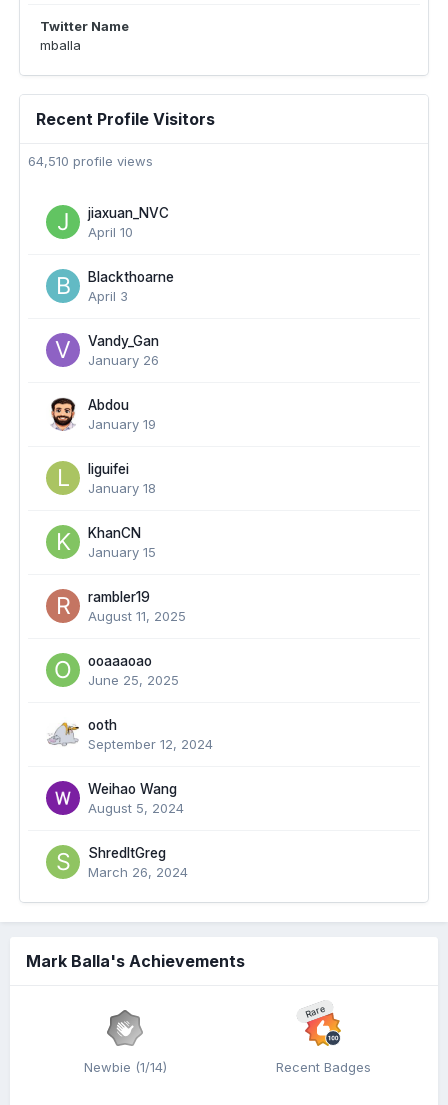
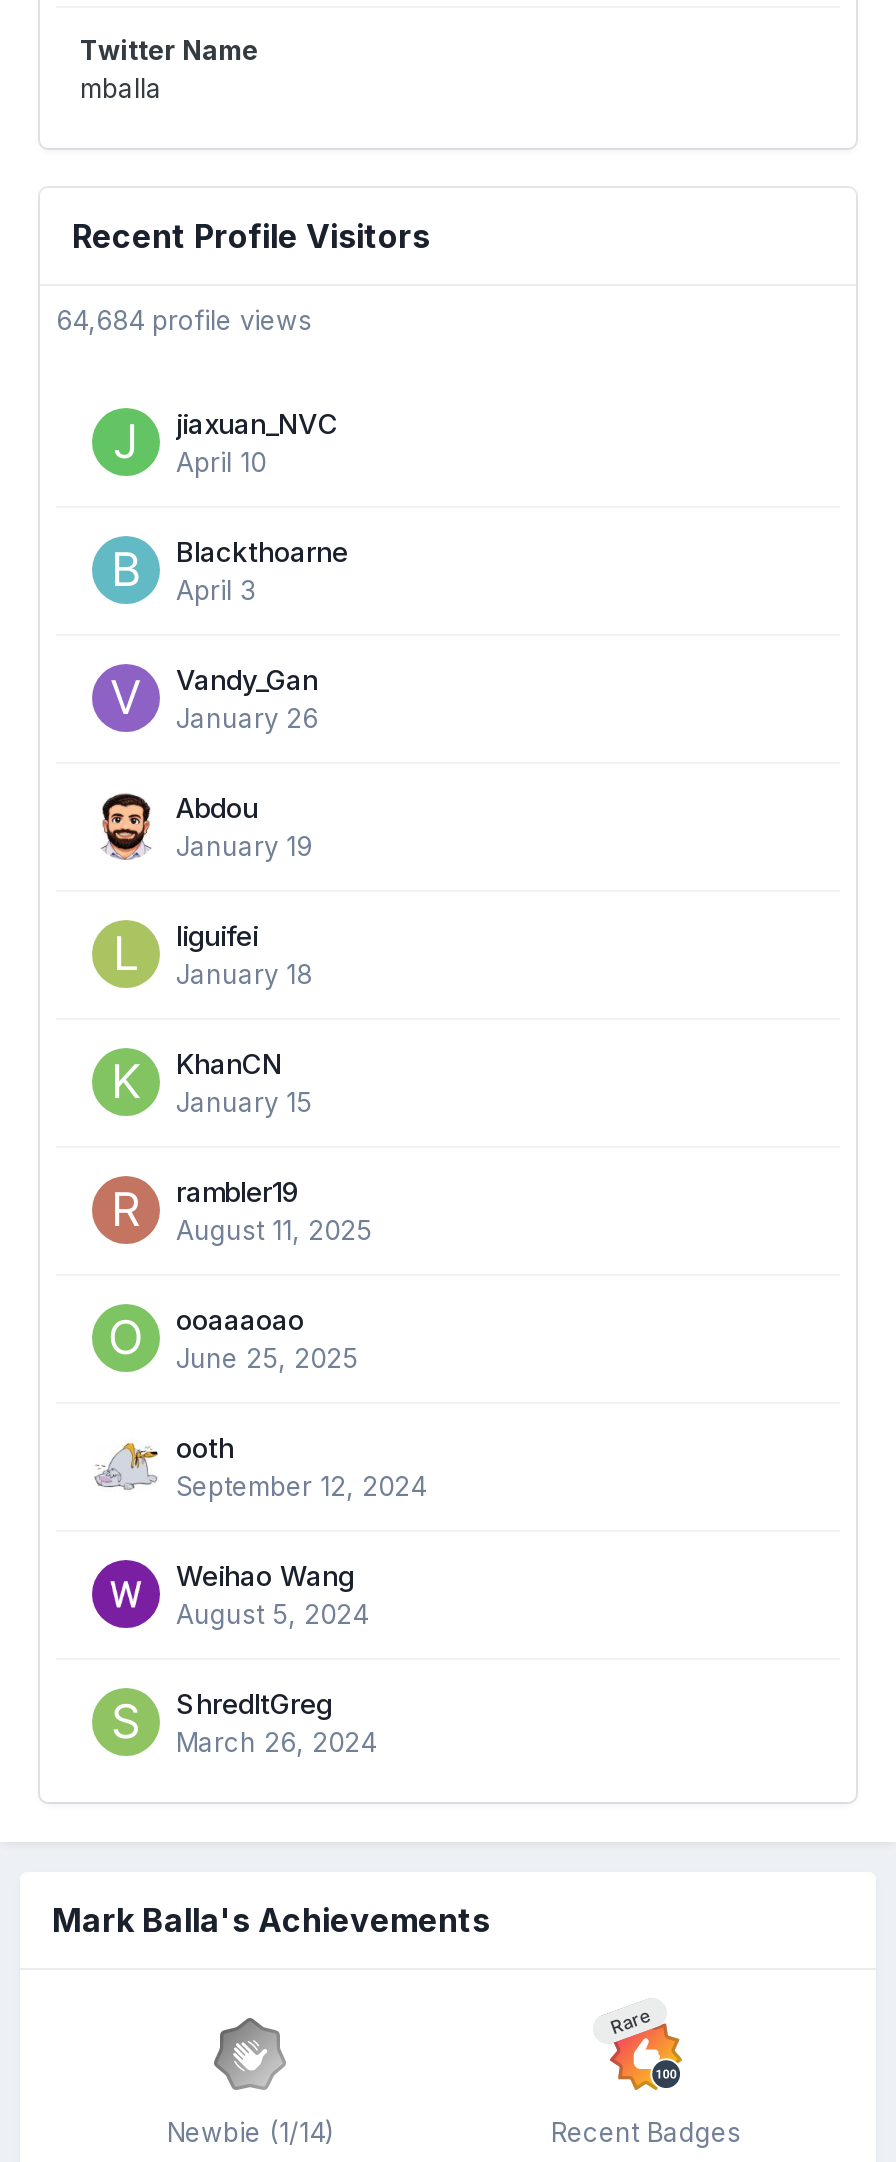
[28,153,153,169] 64,510 profile views -> [56,305,312,337] 64,684 profile views

